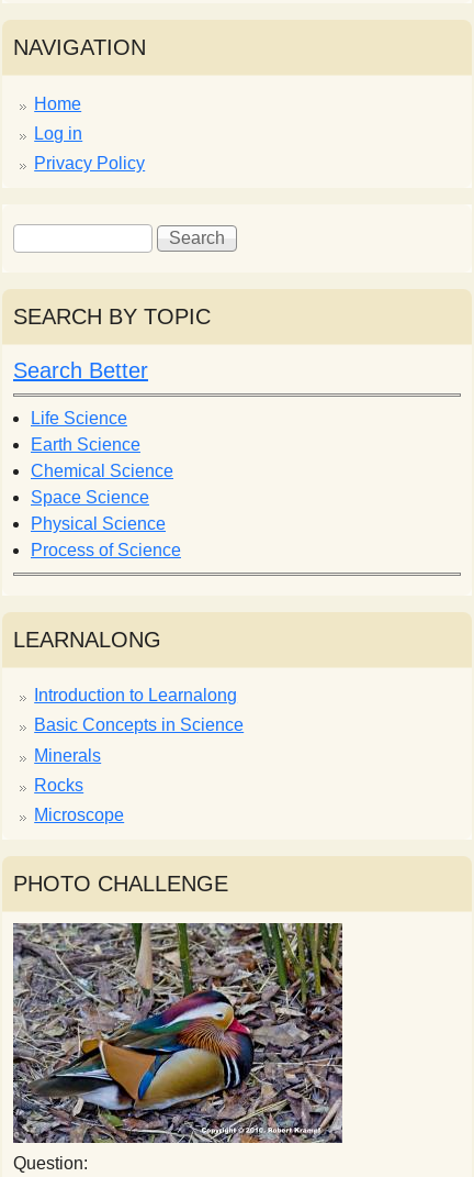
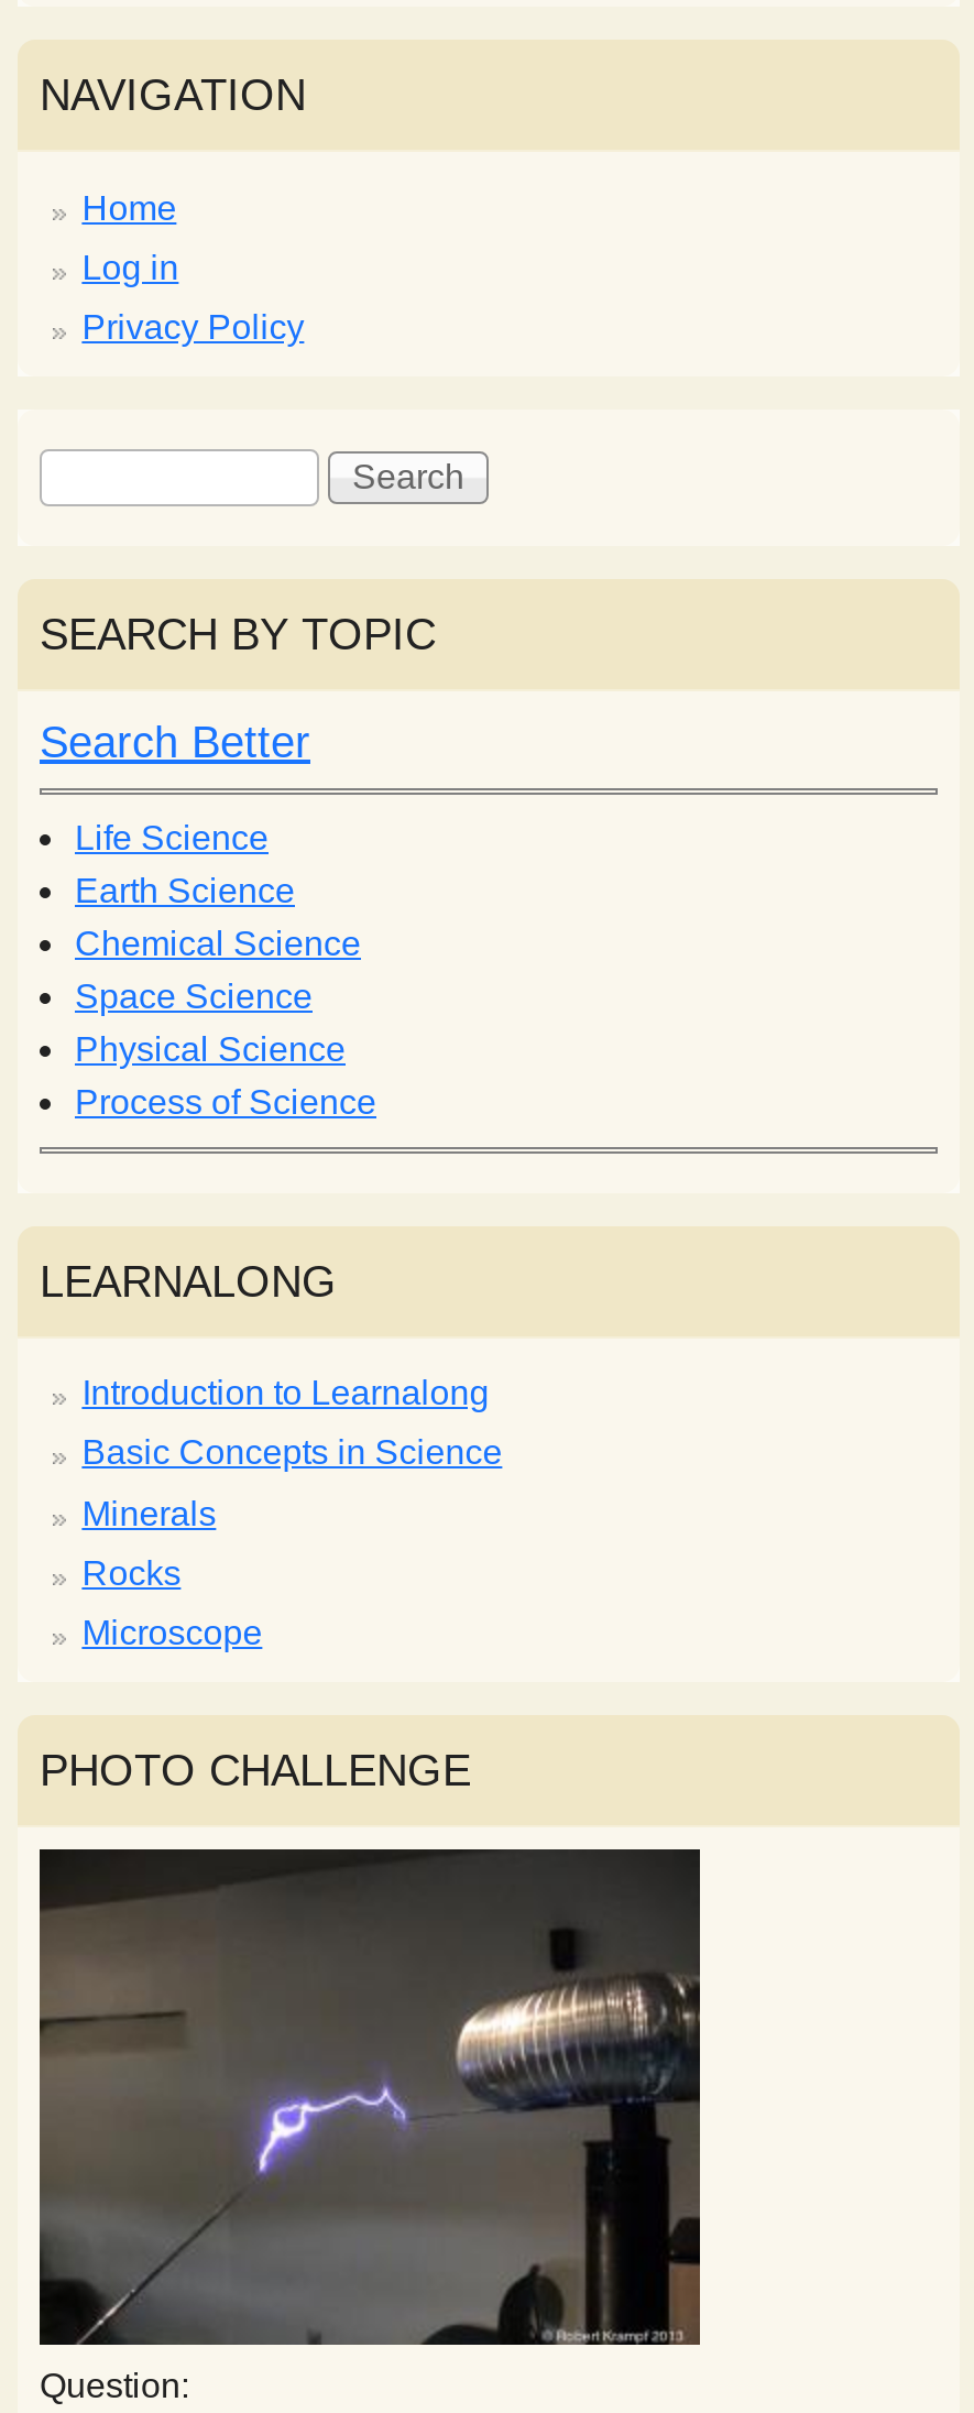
[13,922,343,1144] [image] -> [37,1849,700,2347] [image]

